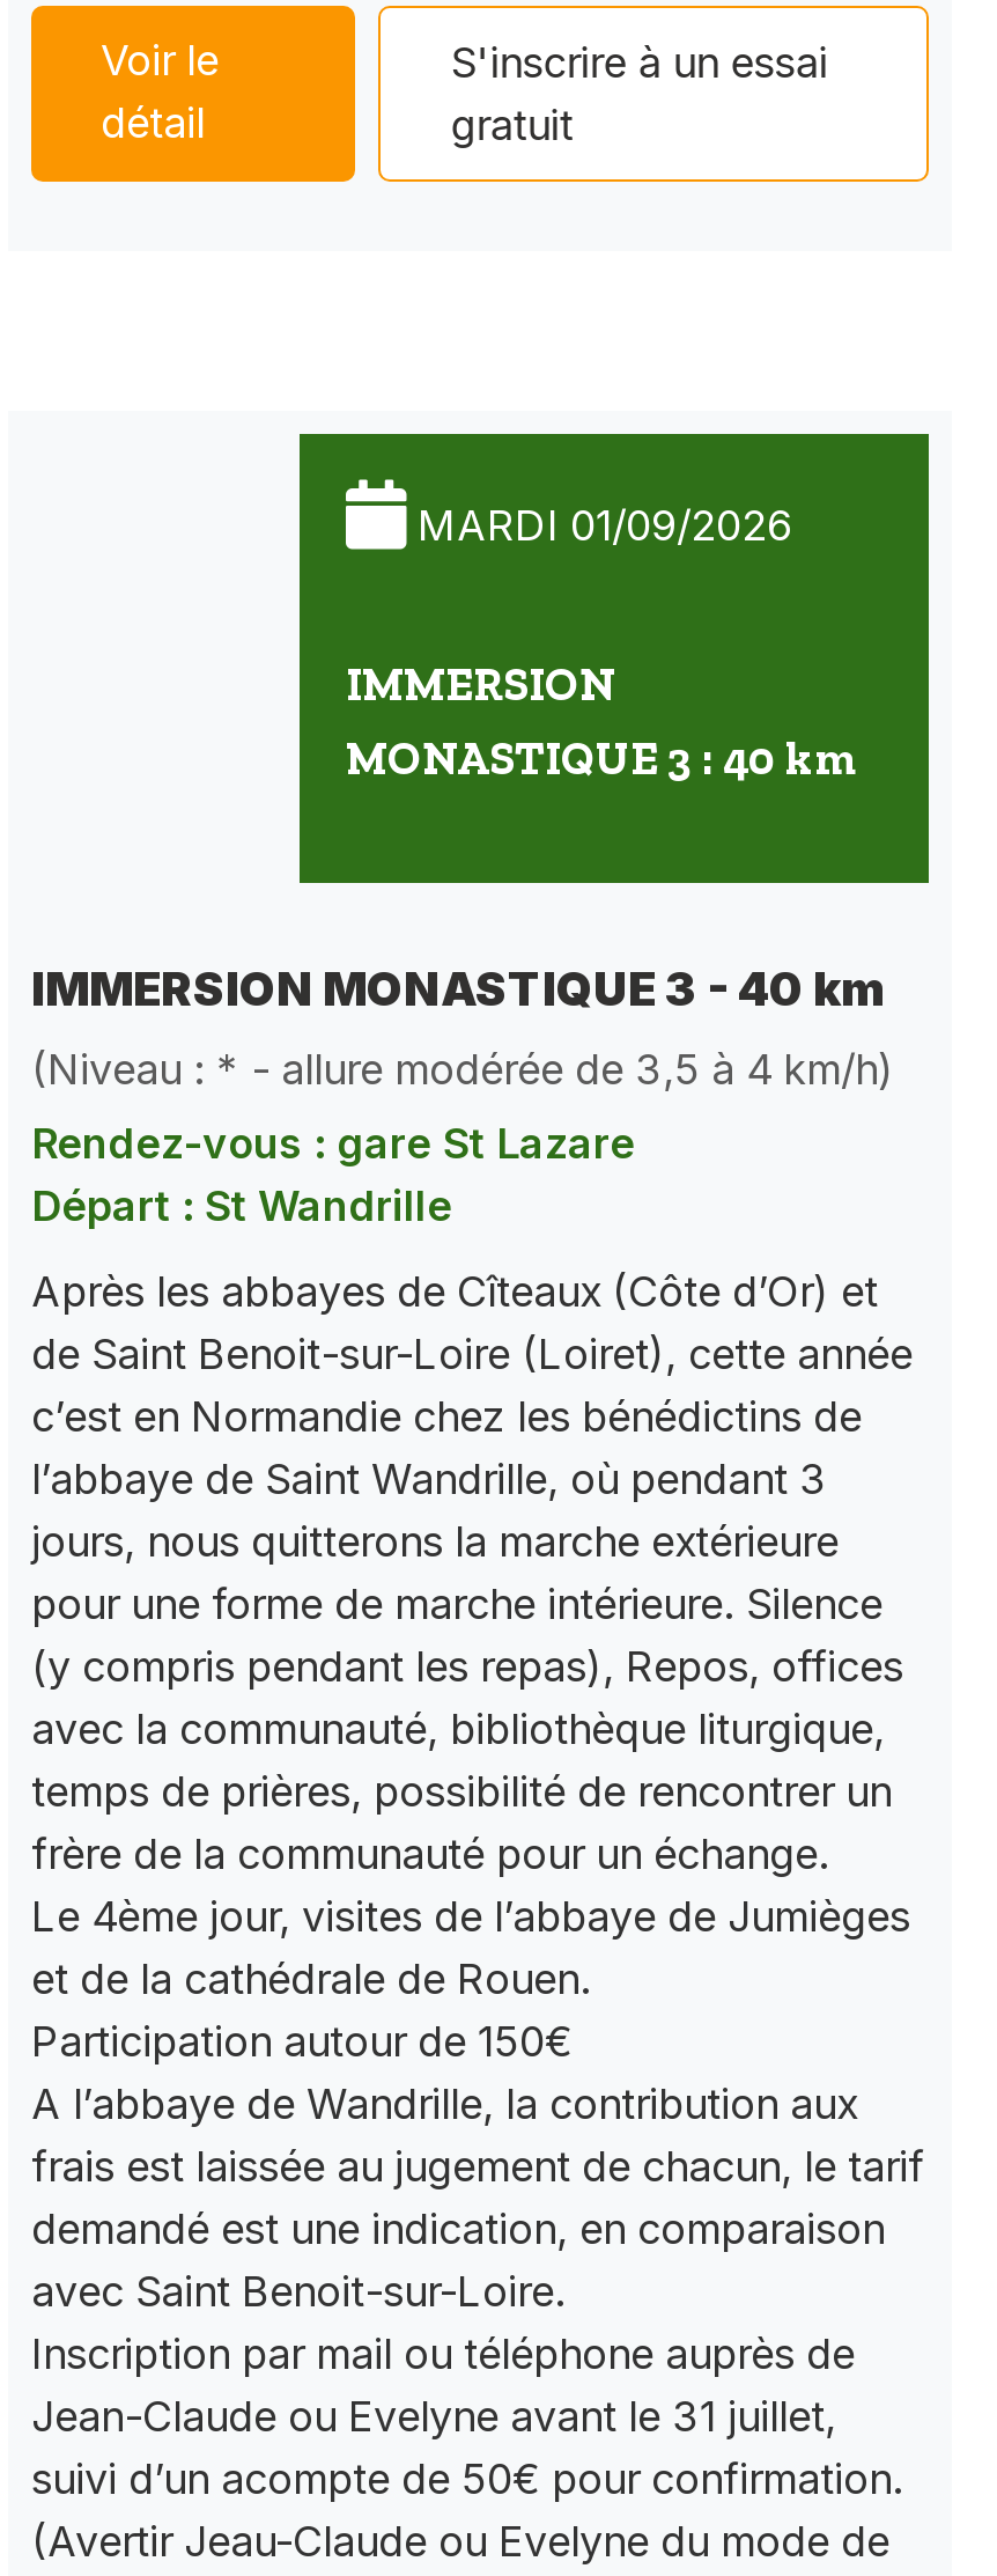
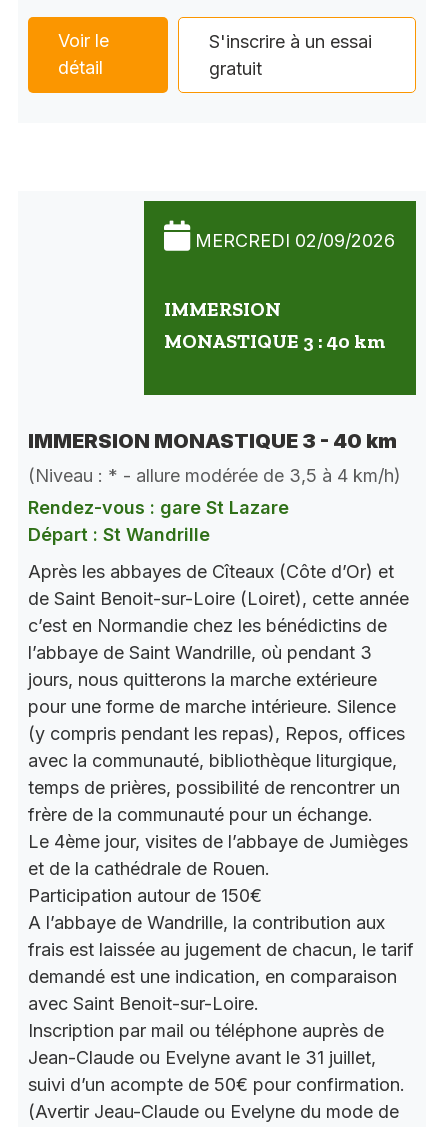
[418,501,792,550] MARDI 01/09/2026 -> [195,230,395,251] MERCREDI 02/09/2026

